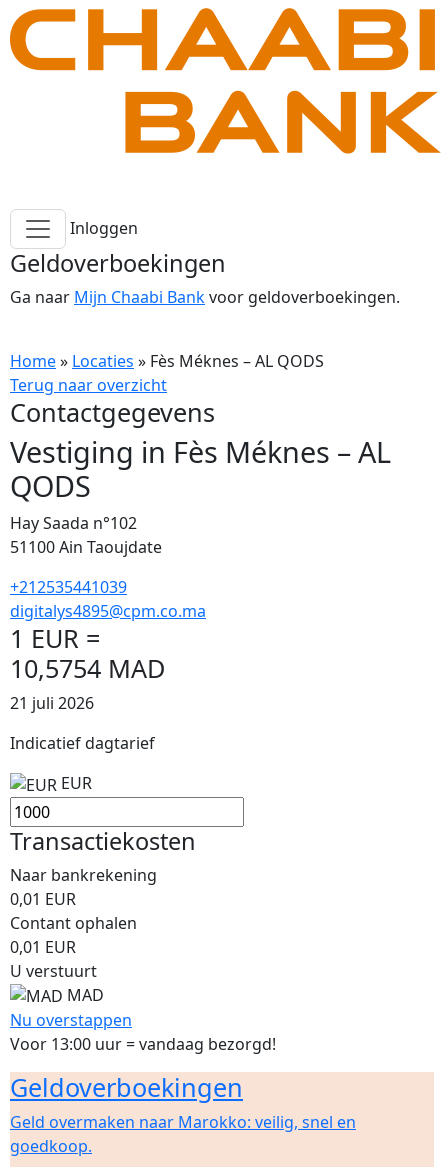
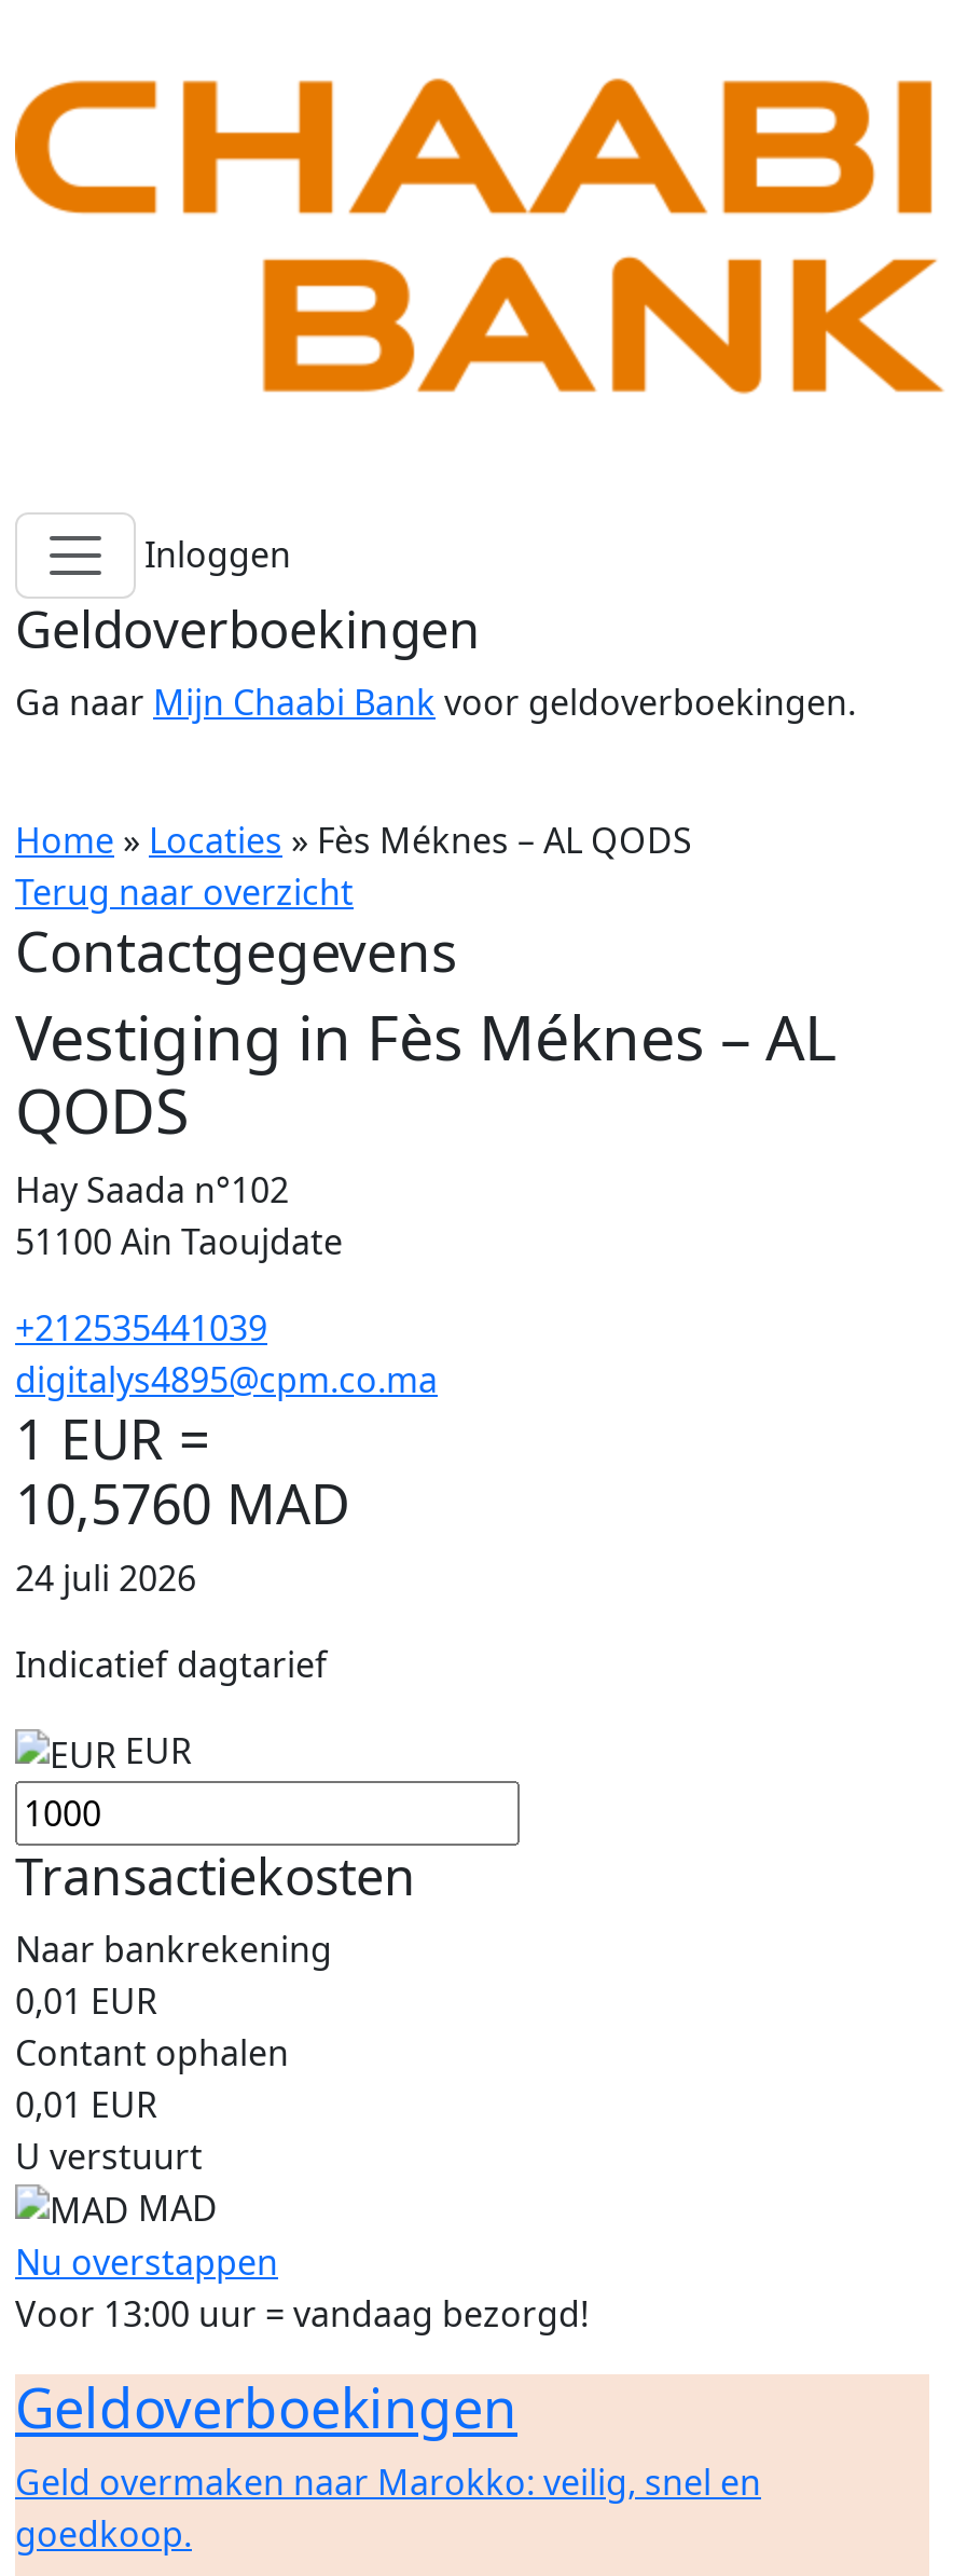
[10,651,165,685] 10,5754 MAD -> [15,1466,349,1539] 10,5760 MAD
[10,692,94,714] 21 juli 2026 -> [15,1554,196,1602] 24 juli 2026

